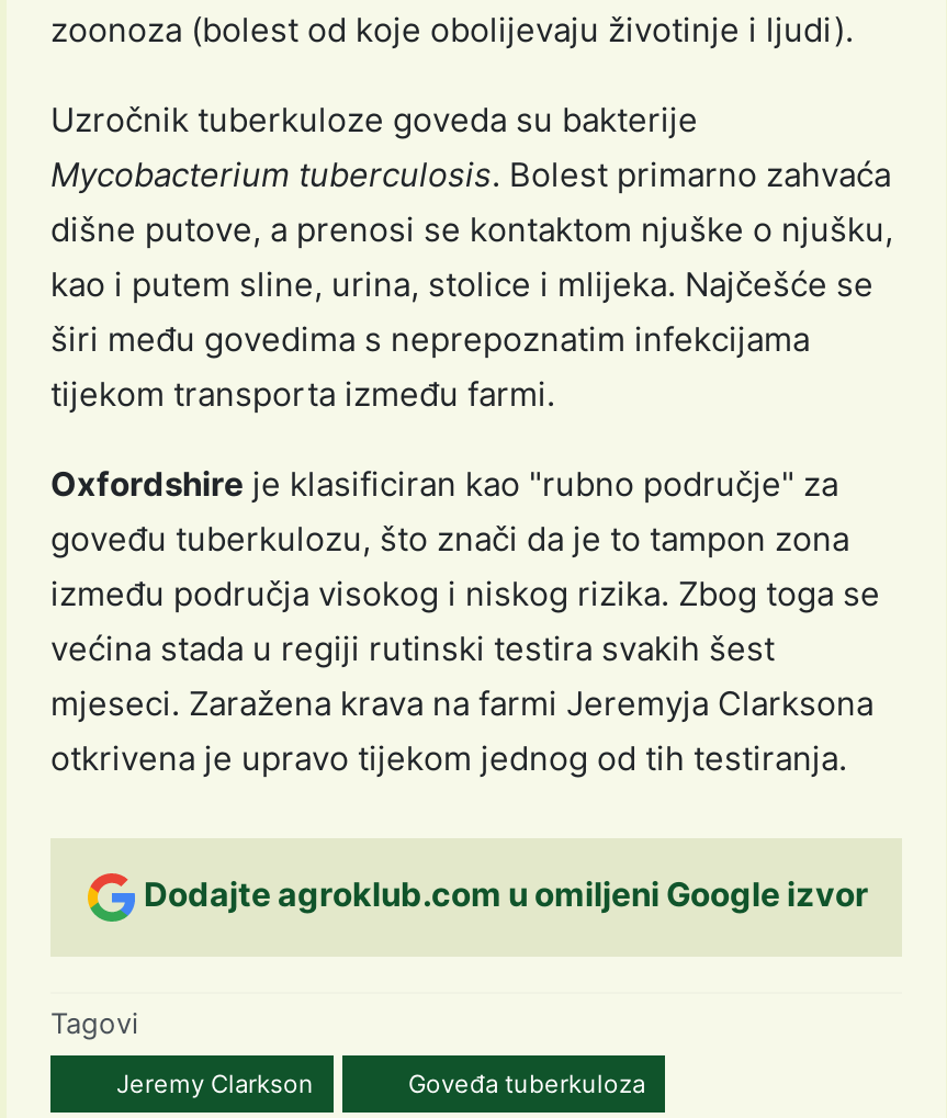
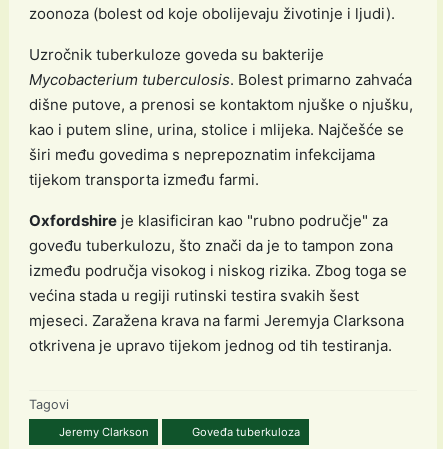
[144,873,868,915] Dodajte agroklub.com u omiljeni Google izvor -> none

